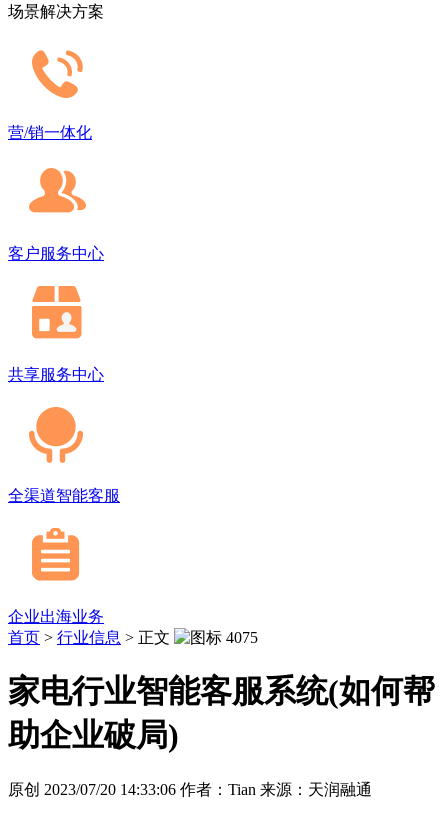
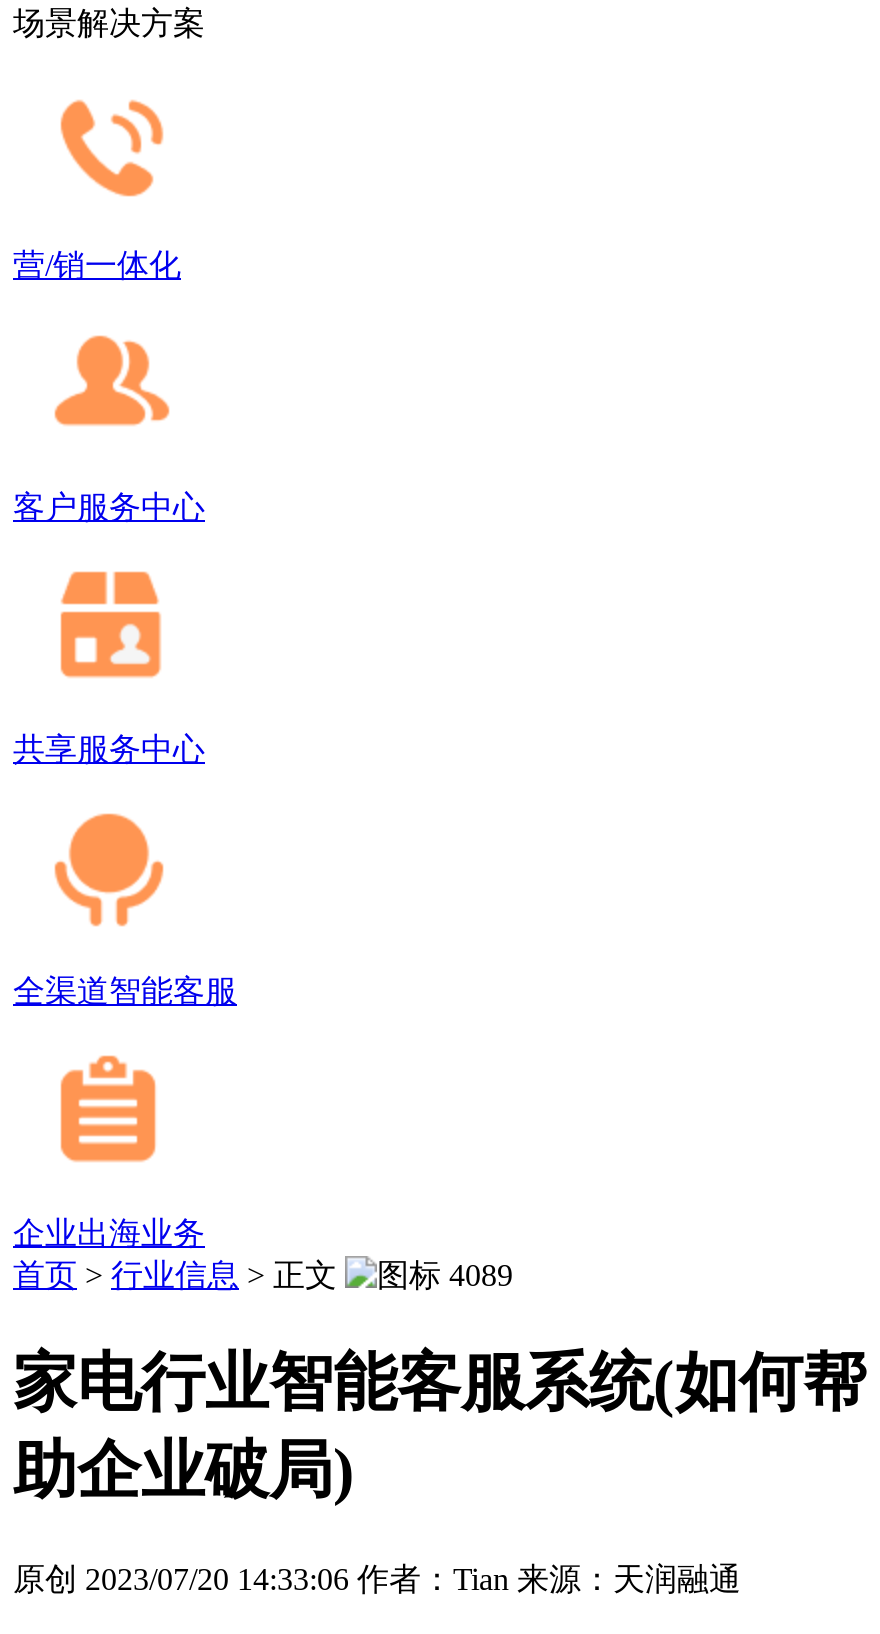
[226,629,258,646] 4075 -> [449,1258,513,1292] 4089

